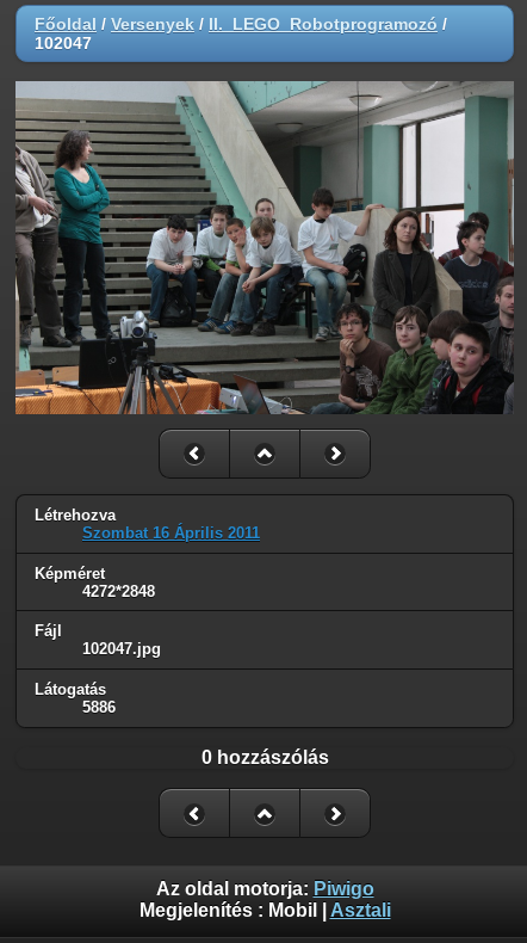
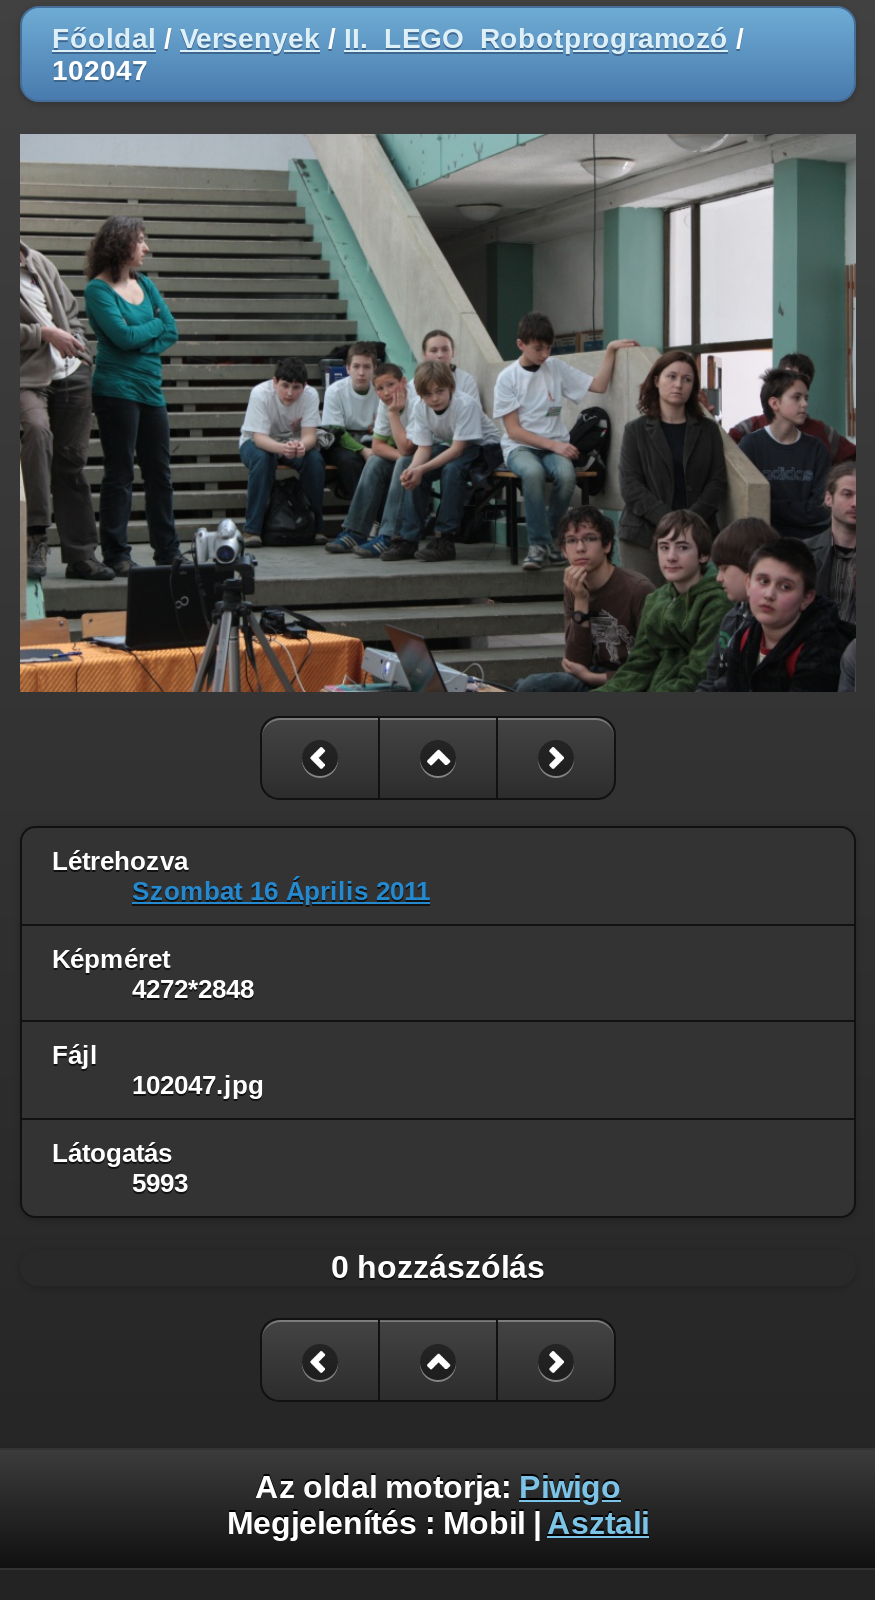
[82,699,116,717] 5886 -> [132,1169,188,1199] 5993

